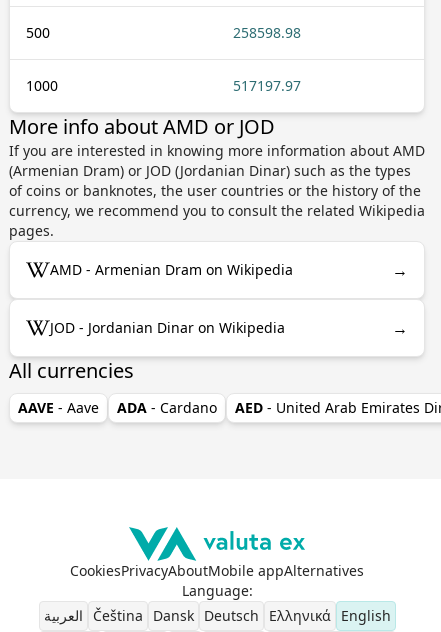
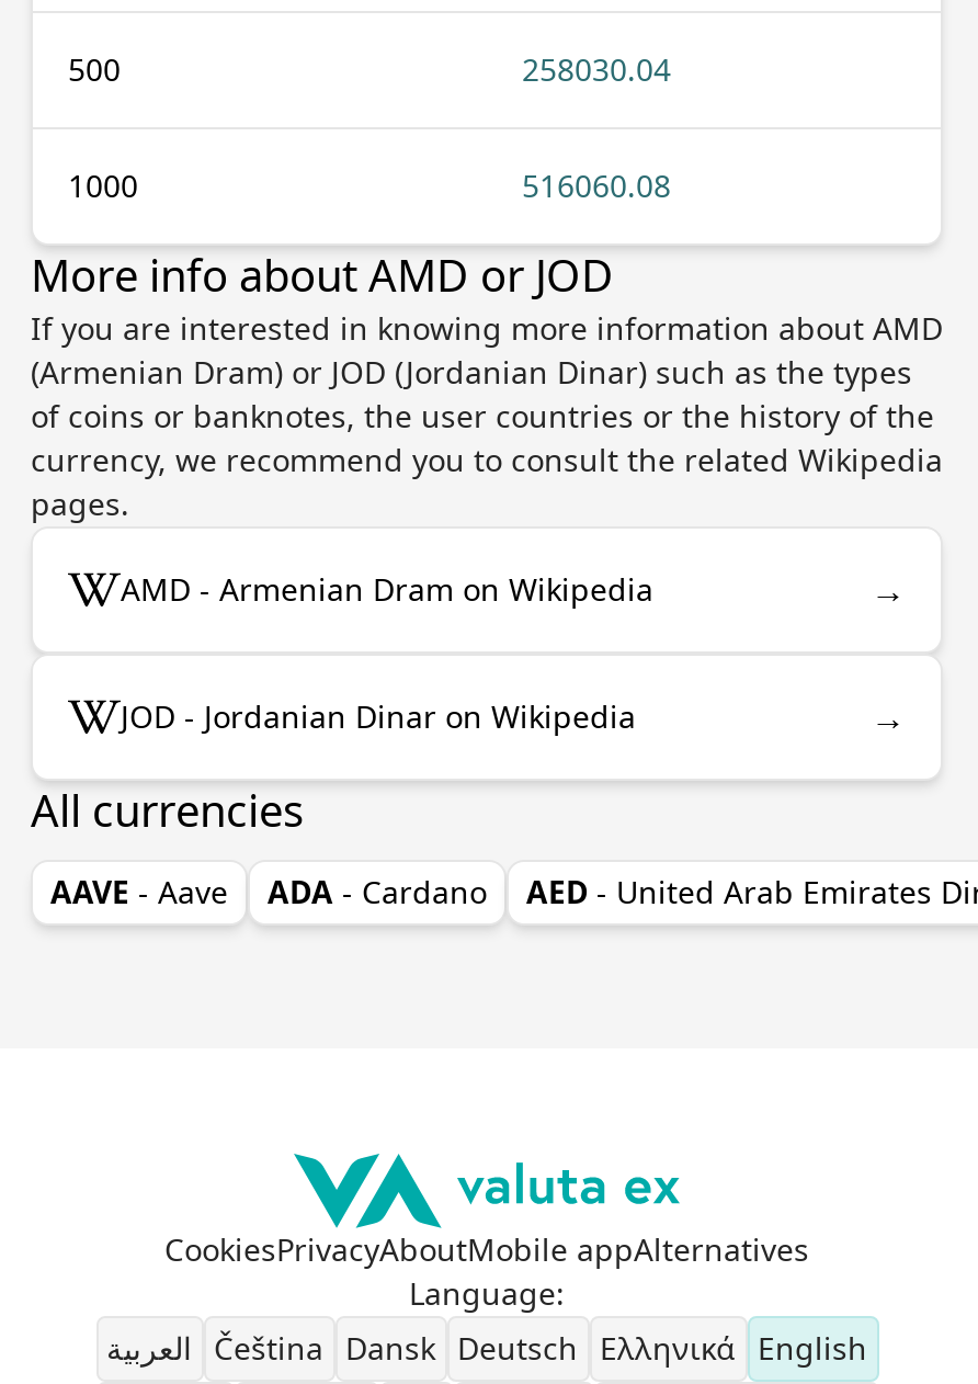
[233,23,301,42] 258598.98 -> [522,48,671,90] 258030.04
[233,76,301,95] 517197.97 -> [522,164,671,206] 516060.08

